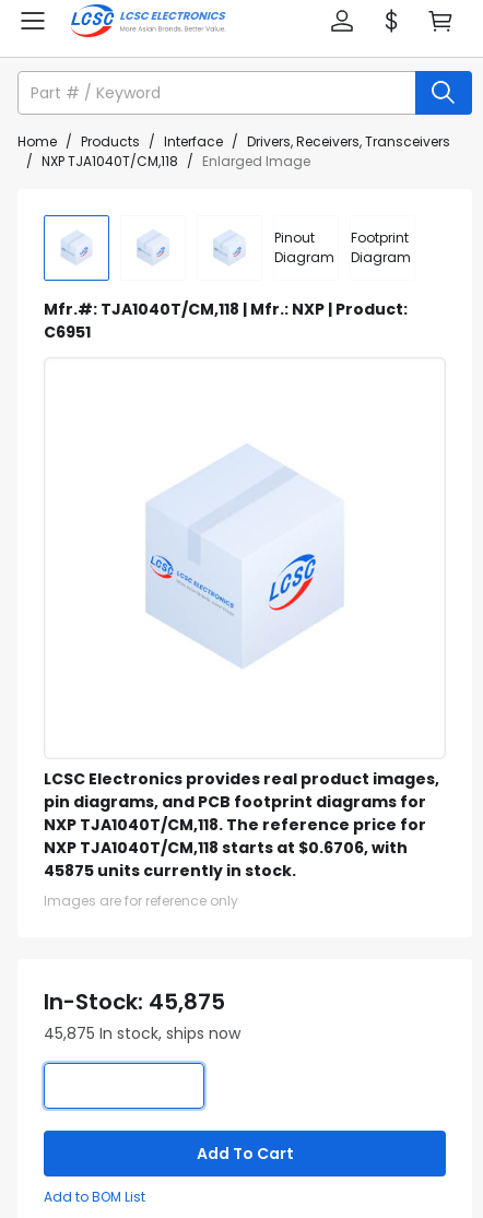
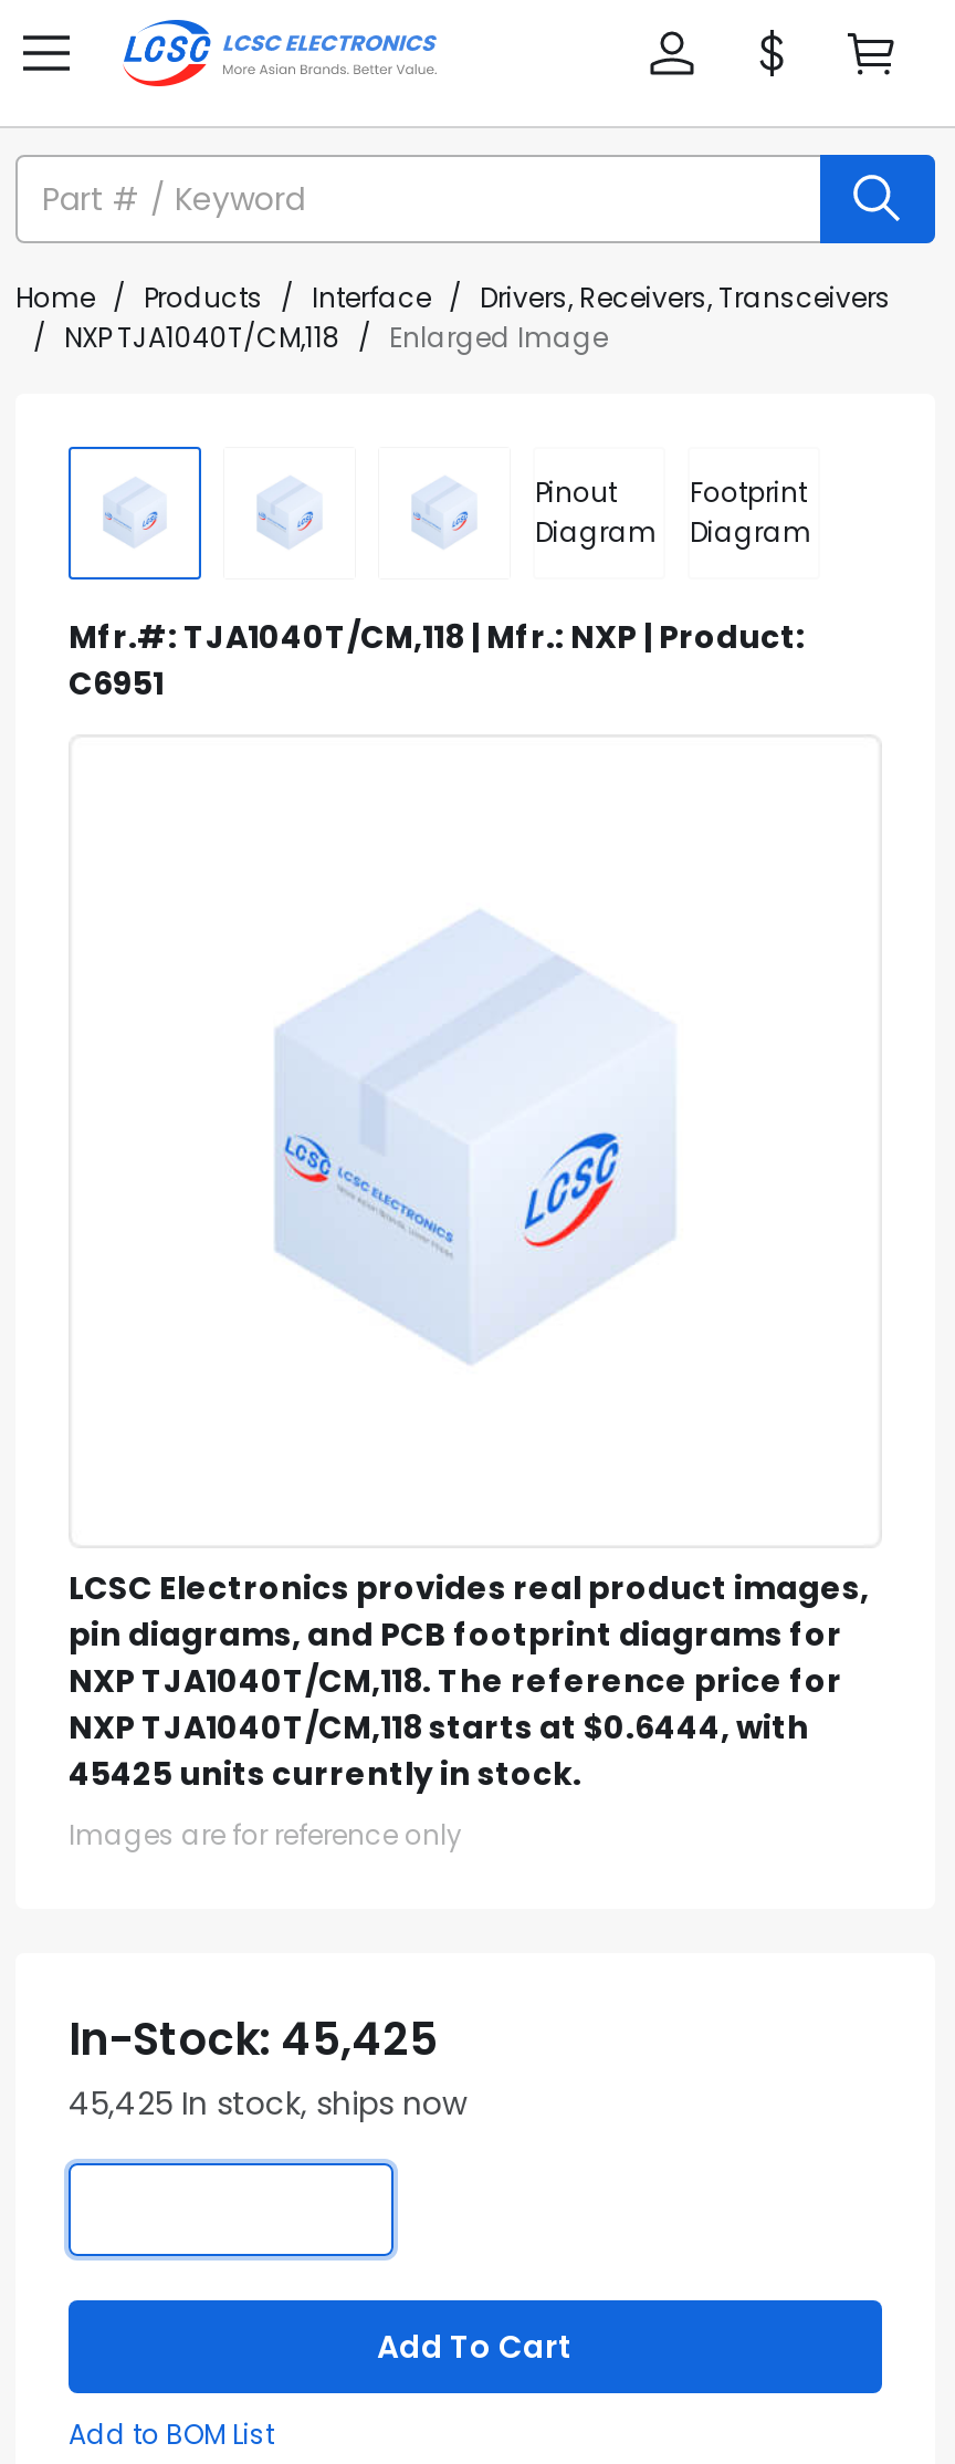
[44,837,408,859] NXP TJA1040T/CM,118 starts at $0.6706, with -> [69,1705,809,1750] NXP TJA1040T/CM,118 starts at $0.6444, with
[44,860,296,882] 45875 units currently in stock. -> [69,1752,581,1796] 45425 units currently in stock.
[44,986,225,1017] In-Stock: 45,875 -> [69,2008,438,2070] In-Stock: 45,425
[44,1022,240,1044] 45,875 In stock, ships now -> [69,2081,466,2126] 45,425 In stock, ships now

